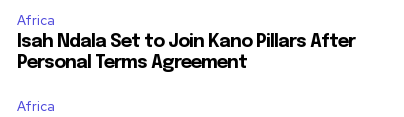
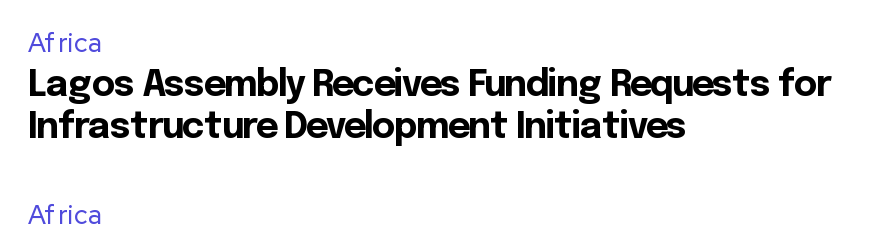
[17,33,355,72] Isah Ndala Set to Join Kano Pillars After | Personal Terms Agreement -> [28,68,830,146] Lagos Assembly Receives Funding Requests for | Infrastructure Development Initiatives

